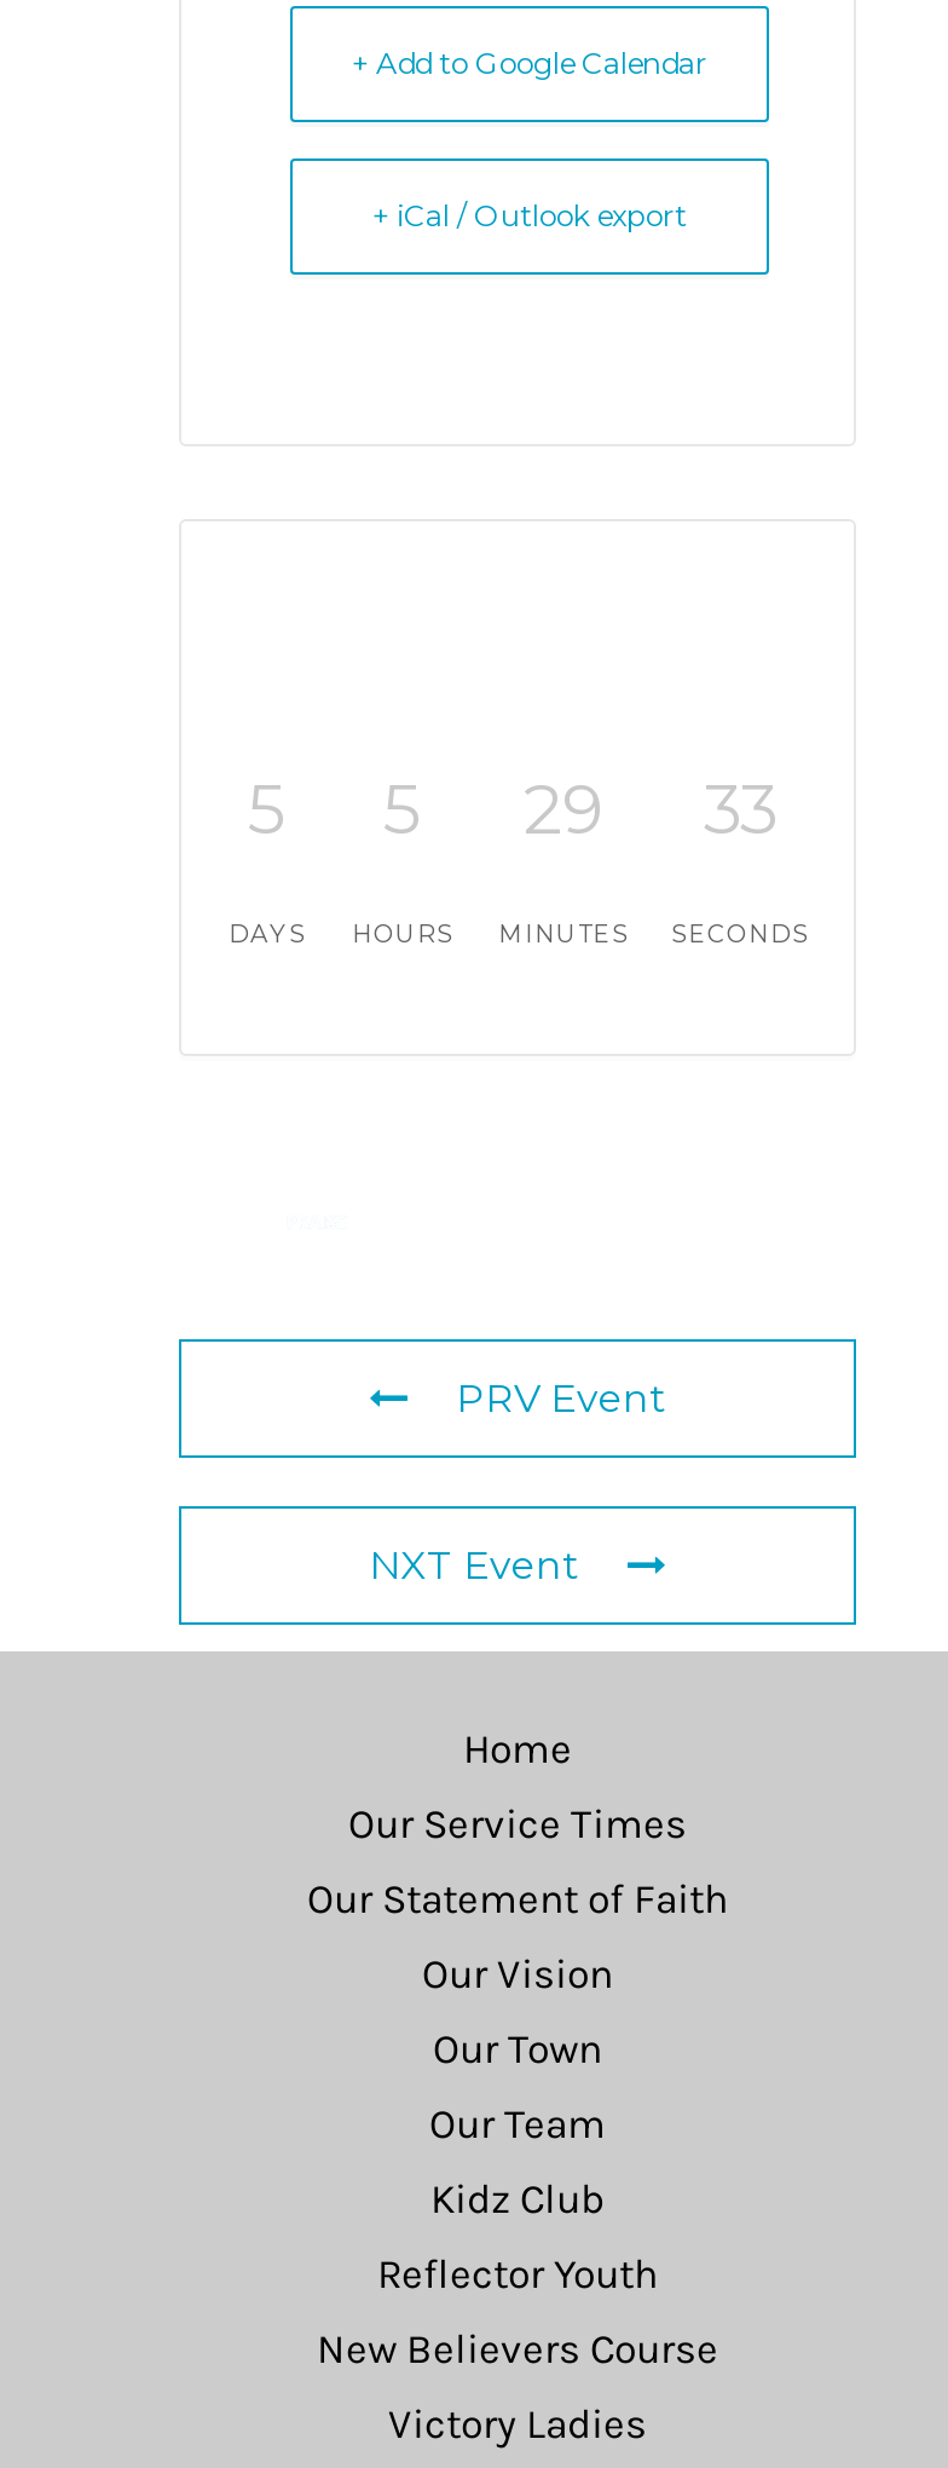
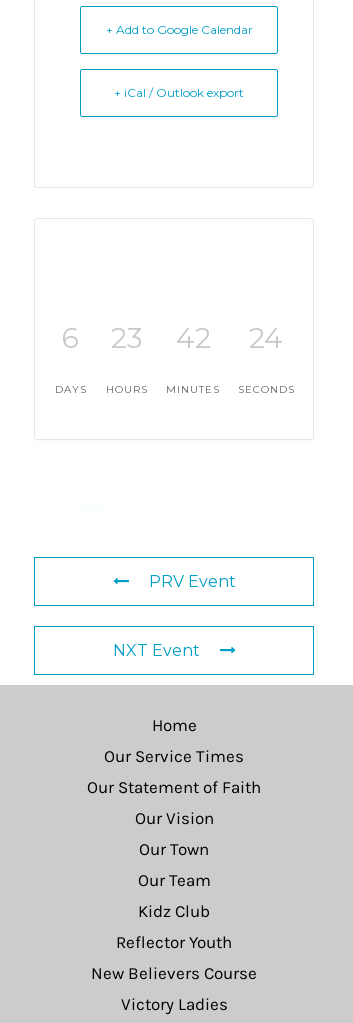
[248,767,287,849] 5 -> [62,321,79,355] 6
[383,767,422,849] 5 -> [111,321,142,355] 23
[524,767,603,849] 29 -> [175,321,210,355] 42
[704,767,776,849] 33 -> [249,321,283,355] 24

